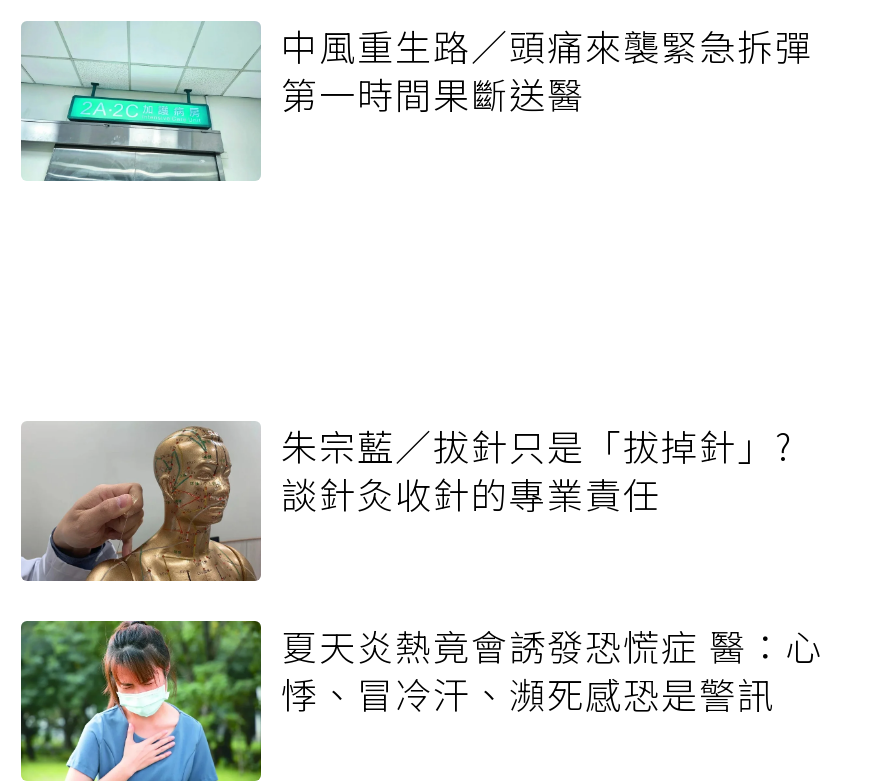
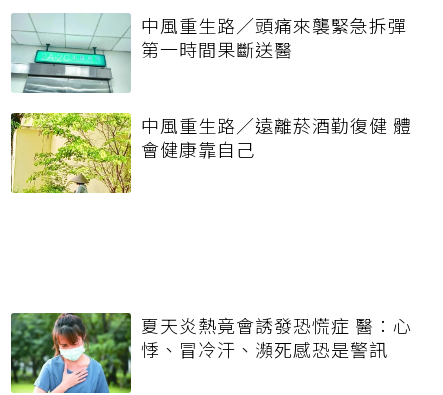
none -> [10,112,132,194] [image]
[19,419,263,583] [image] -> none
[281,420,793,520] 朱宗藍／拔針只是「拔掉針」? | 談針灸收針的專業責任 -> [141,112,412,162] 中風重生路／遠離菸酒勤復健 體 | 會健康靠自己

